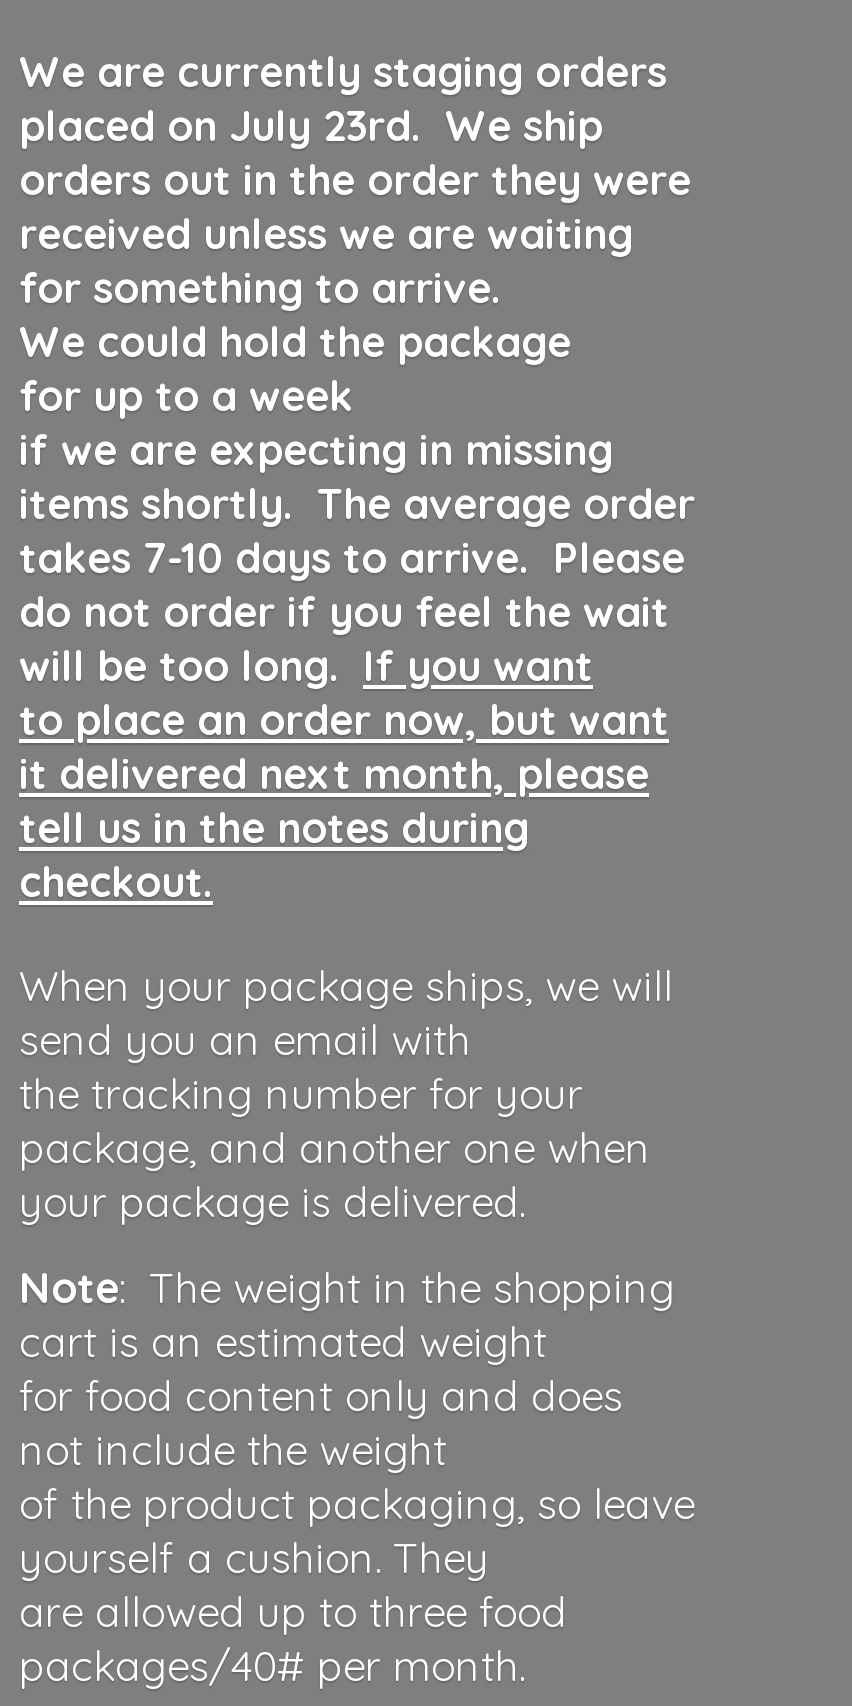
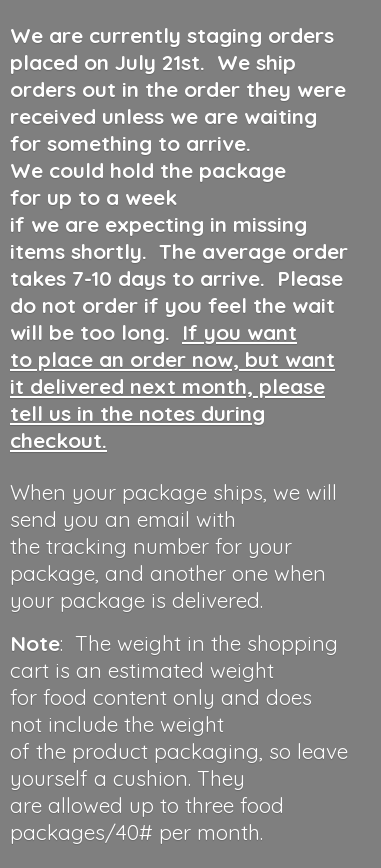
[19,98,603,150] placed on July 23rd. We ship -> [10,49,296,75] placed on July 21st. We ship

